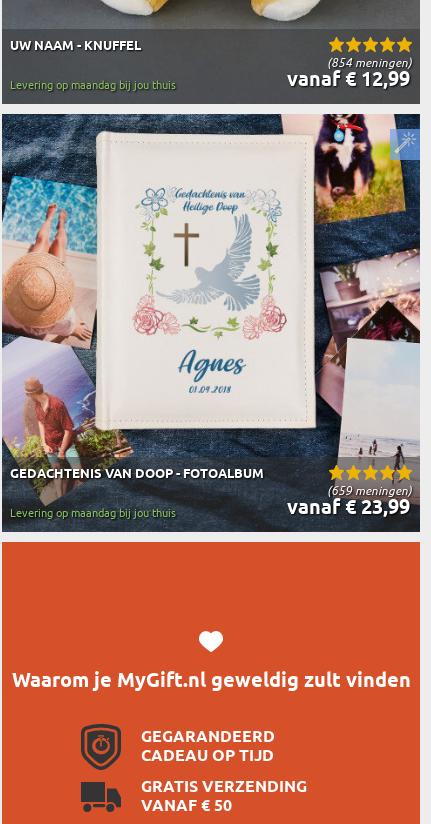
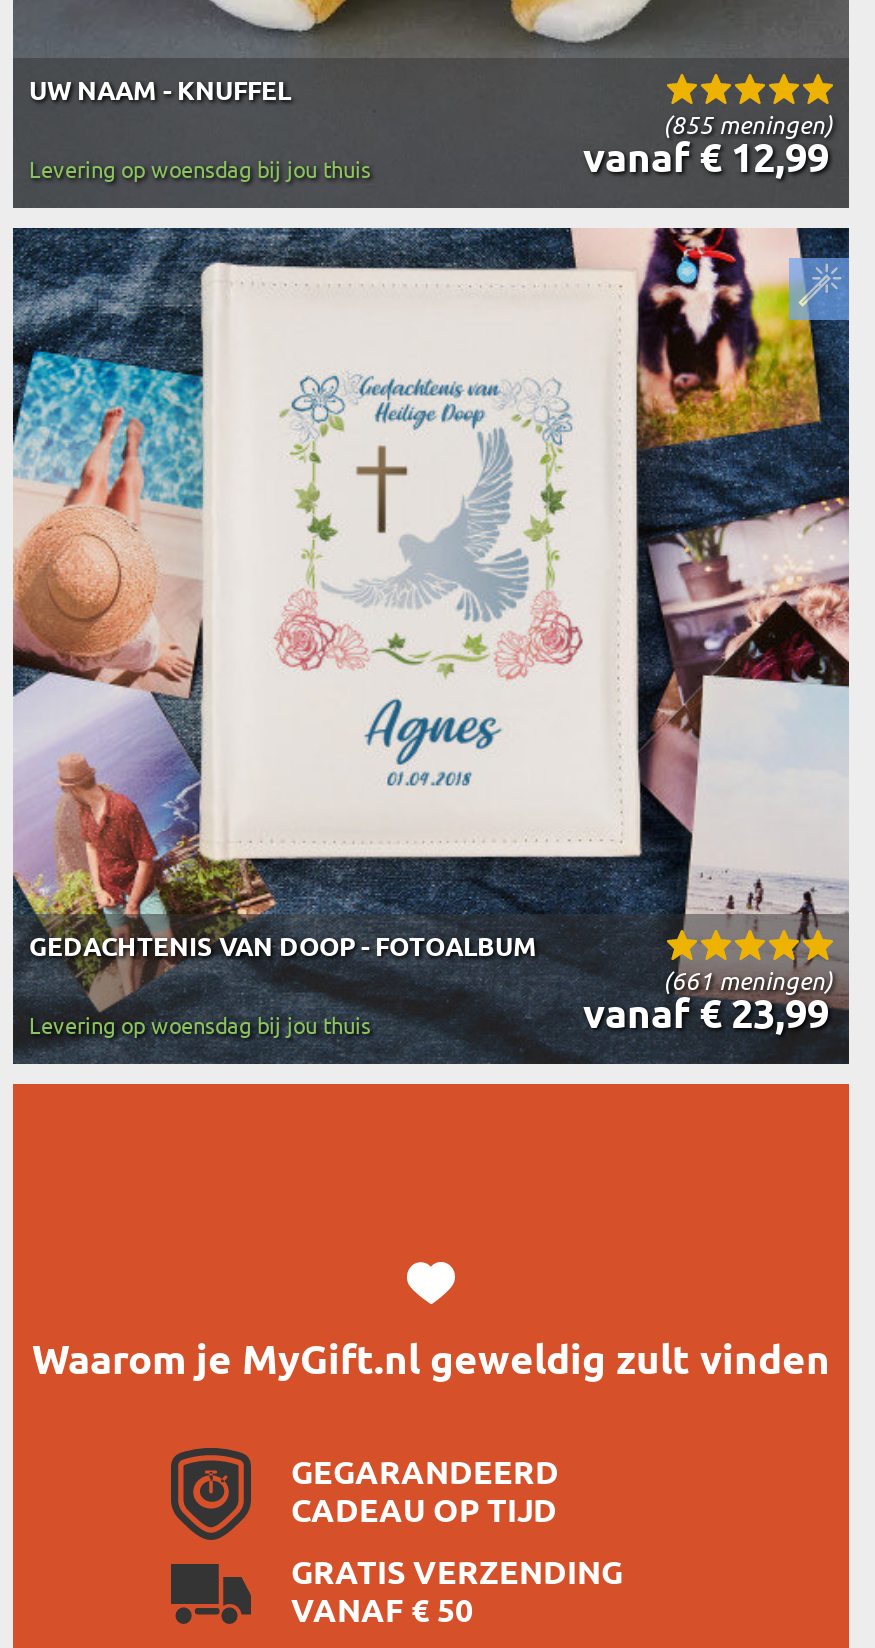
[327,55,412,70] (854 meningen) -> [663,110,833,140] (855 meningen)
[10,78,176,92] Levering op maandag bij jou thuis -> [29,156,371,184] Levering op woensdag bij jou thuis
[327,483,412,498] (659 meningen) -> [663,966,833,996] (661 meningen)
[10,506,176,520] Levering op maandag bij jou thuis -> [29,1012,371,1040] Levering op woensdag bij jou thuis

